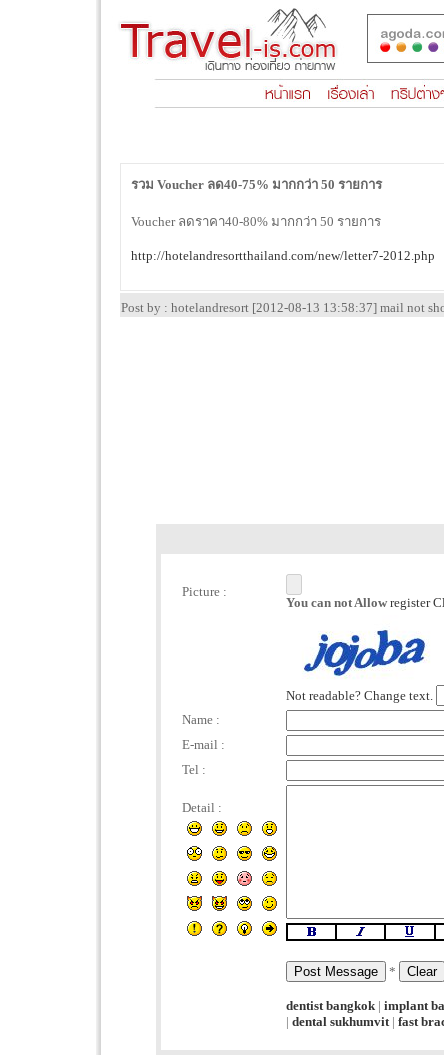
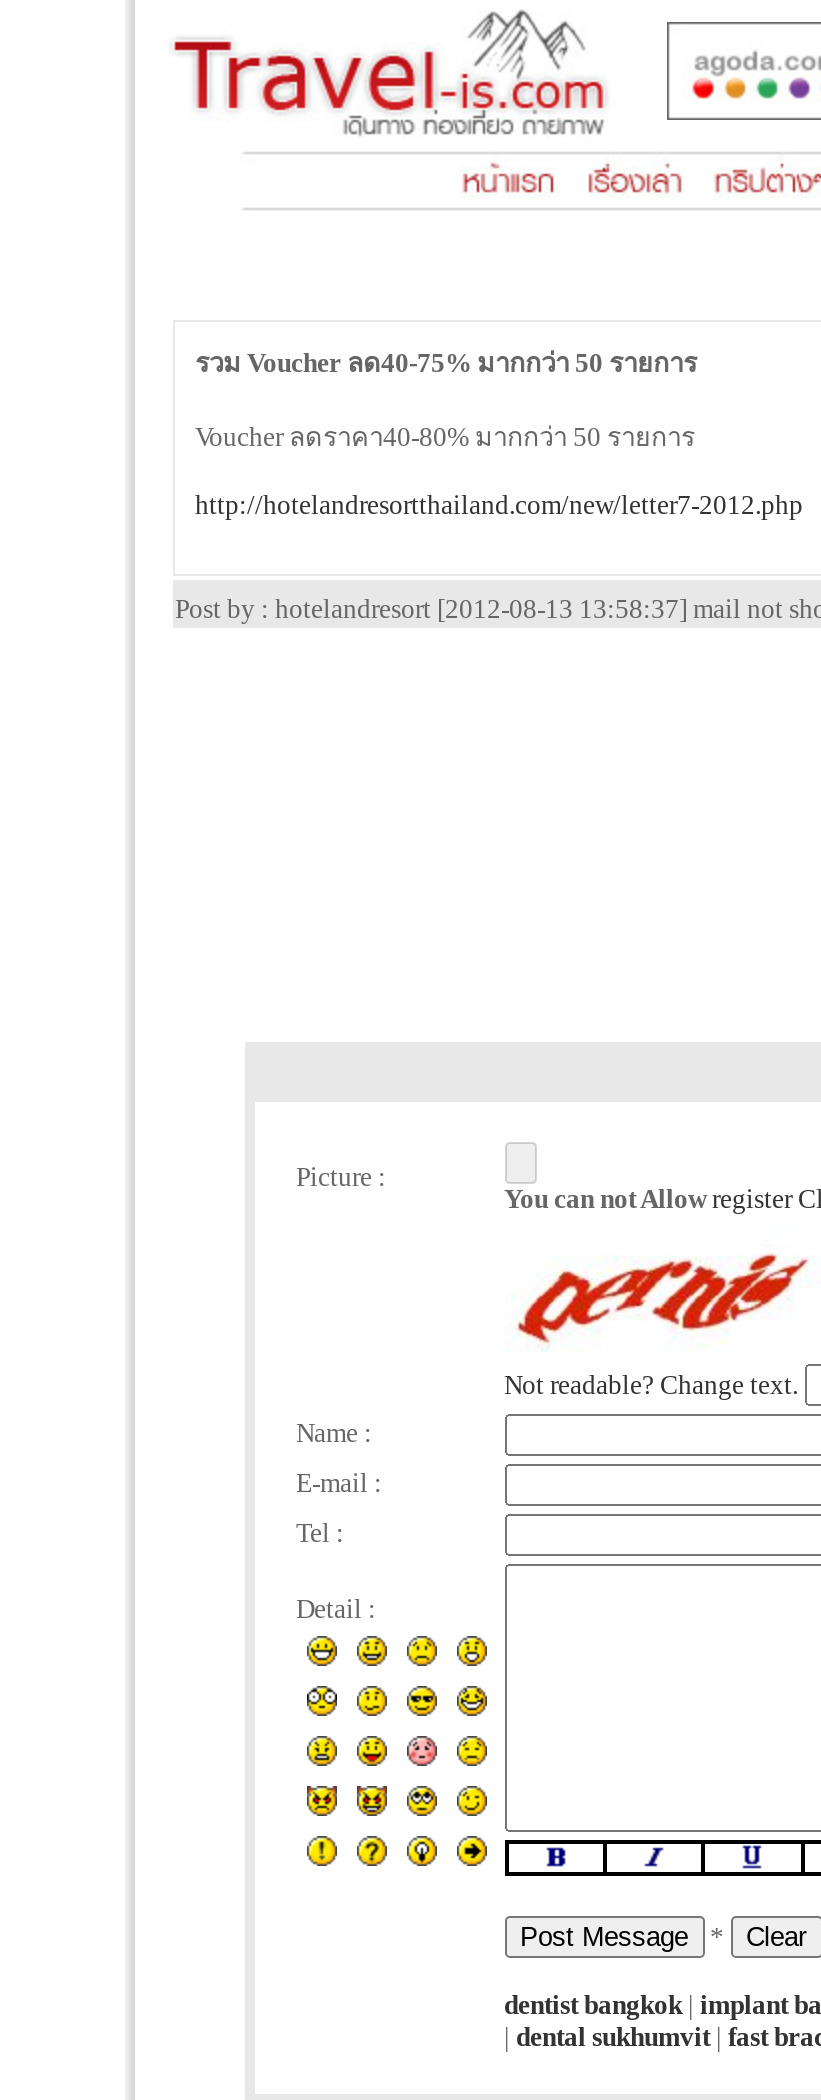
[292,629,437,677] [image] -> [515,1252,809,1346] [image]

